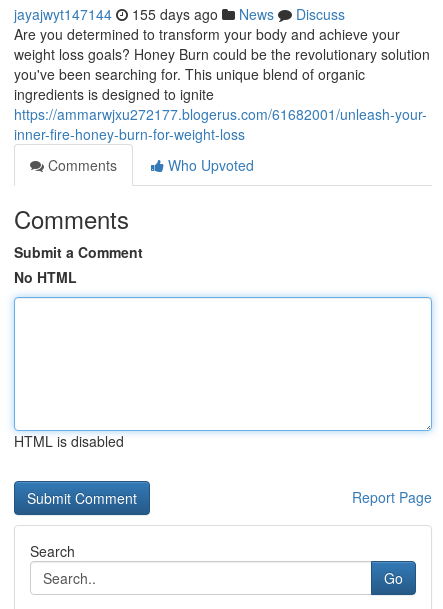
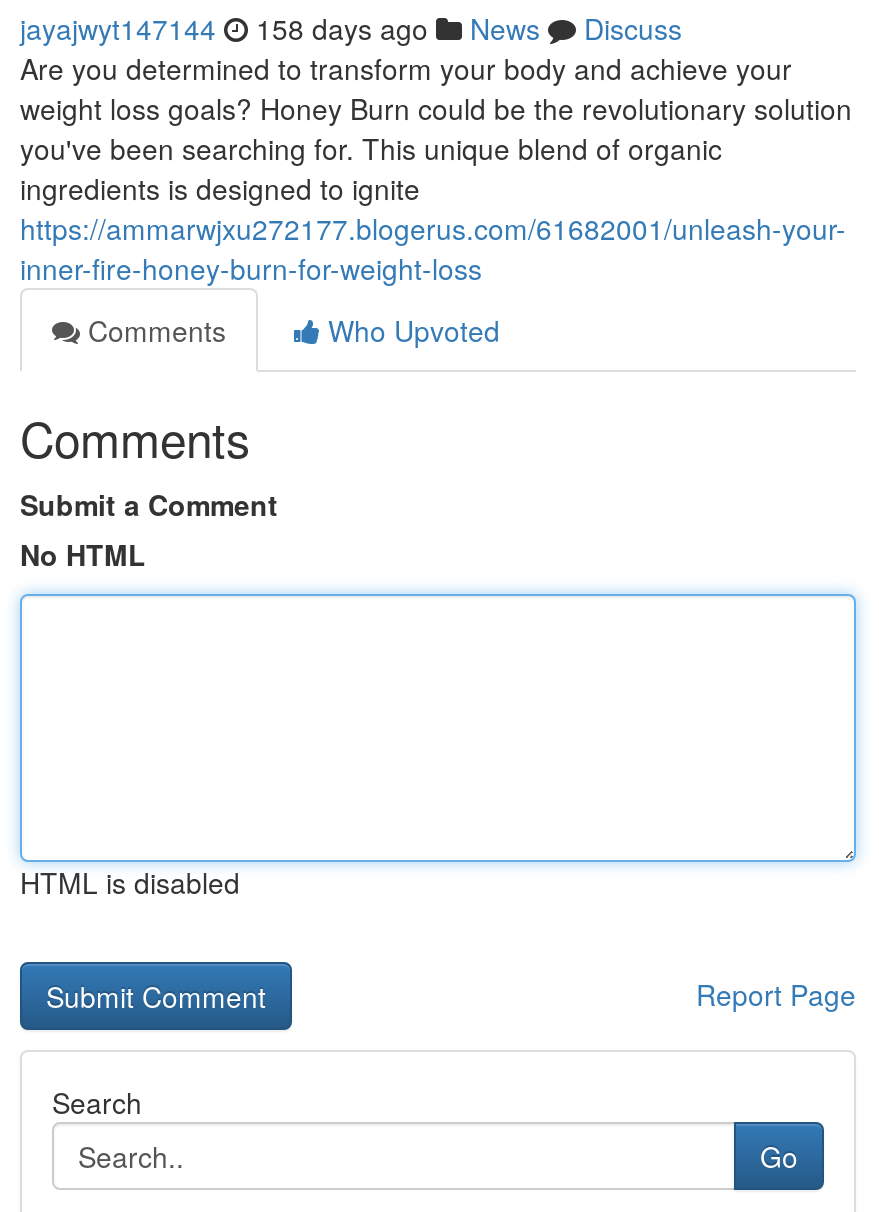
[14,4,345,24] jayajwyt147144 155 days ago News Discuss -> [20,8,682,48] jayajwyt147144 158 days ago News Discuss

